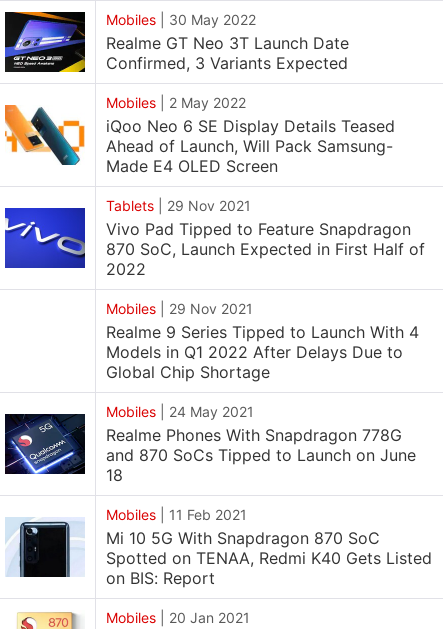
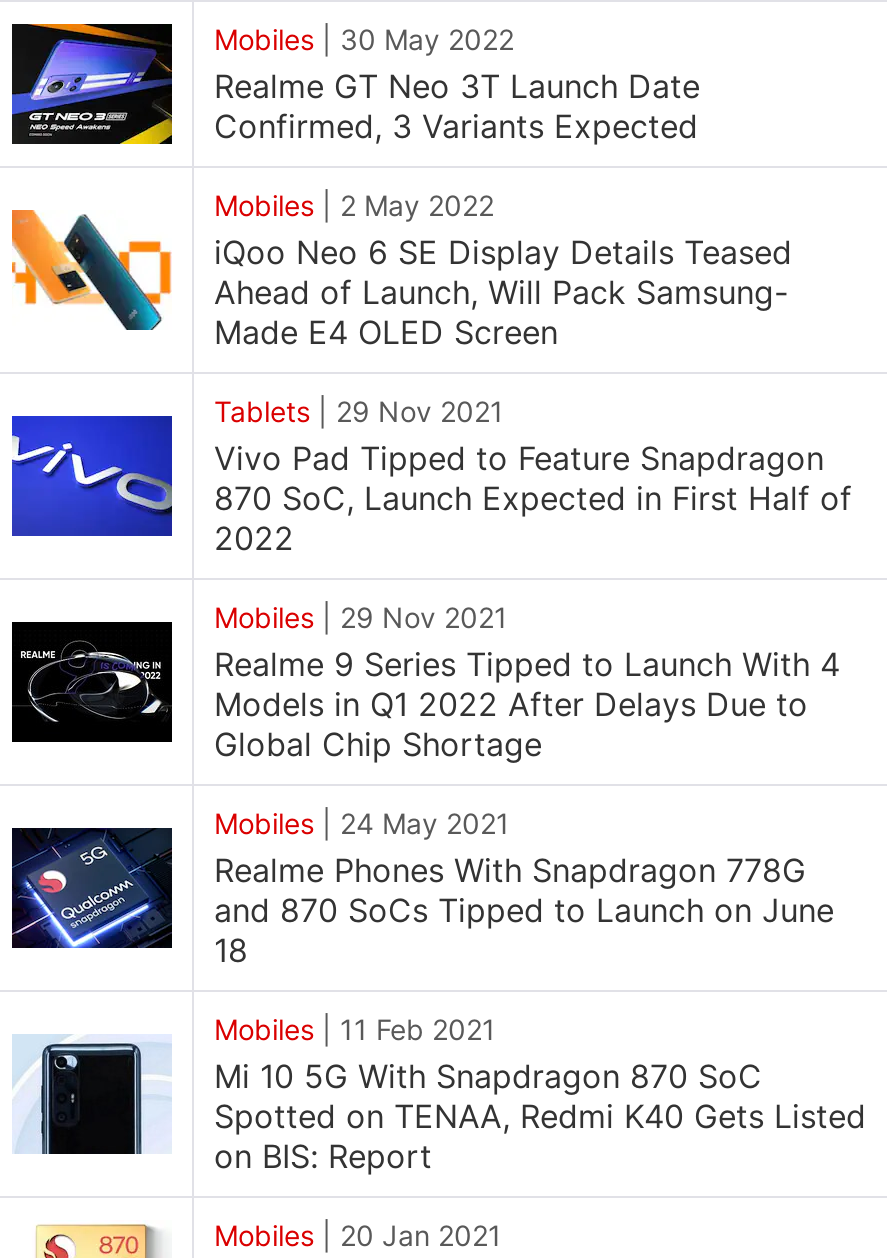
none -> [10,620,174,744] [image]

